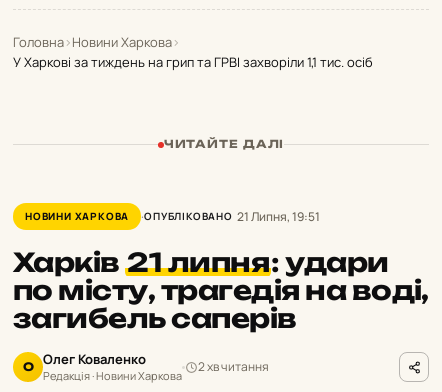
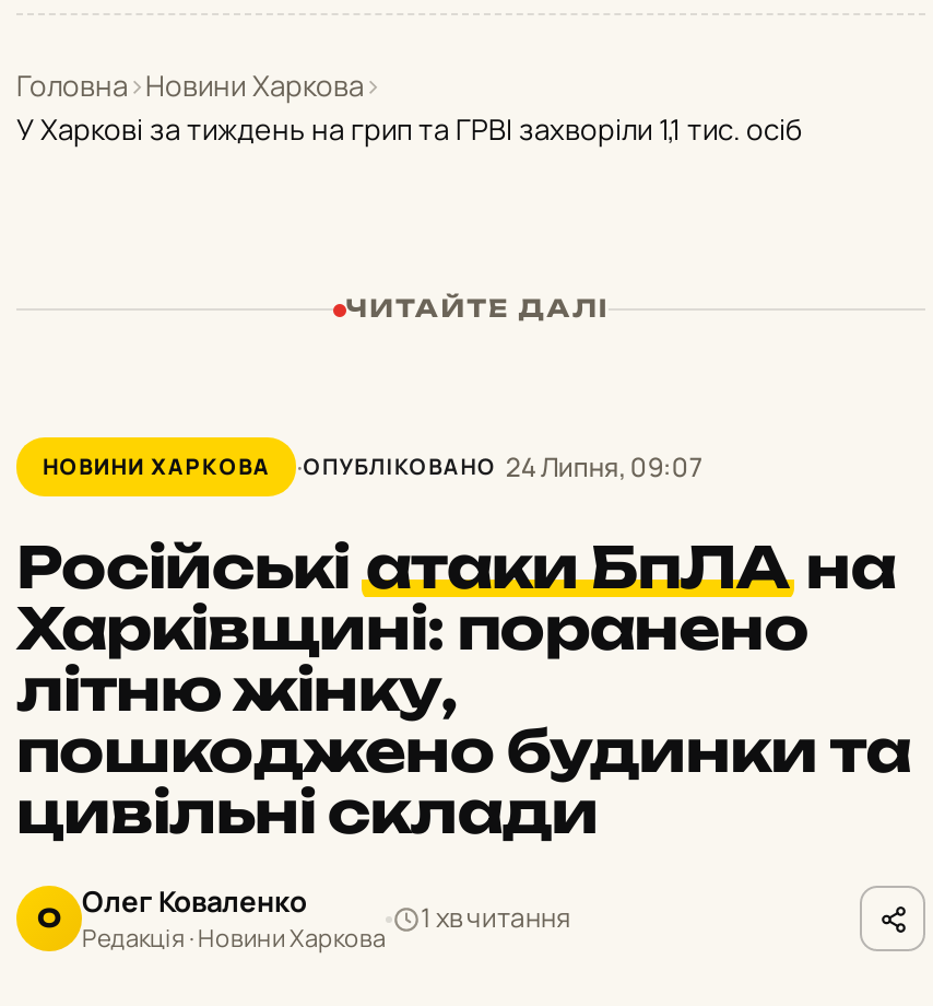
[144,207,320,224] ОПУБЛІКОВАНО 21 Липня, 19:51 -> [303,447,702,484] ОПУБЛІКОВАНО 24 Липня, 09:07
[13,246,429,334] Харків 21 липня : удари | по місту, трагедія на воді, | загибель саперів -> [16,531,910,846] Російські атаки БпЛА на | Харківщині: поранено | літню жінку, | пошкоджено будинки та | цивільні склади
[198,358,269,375] 2 хв читання -> [421,899,571,936] 1 хв читання

